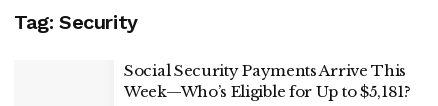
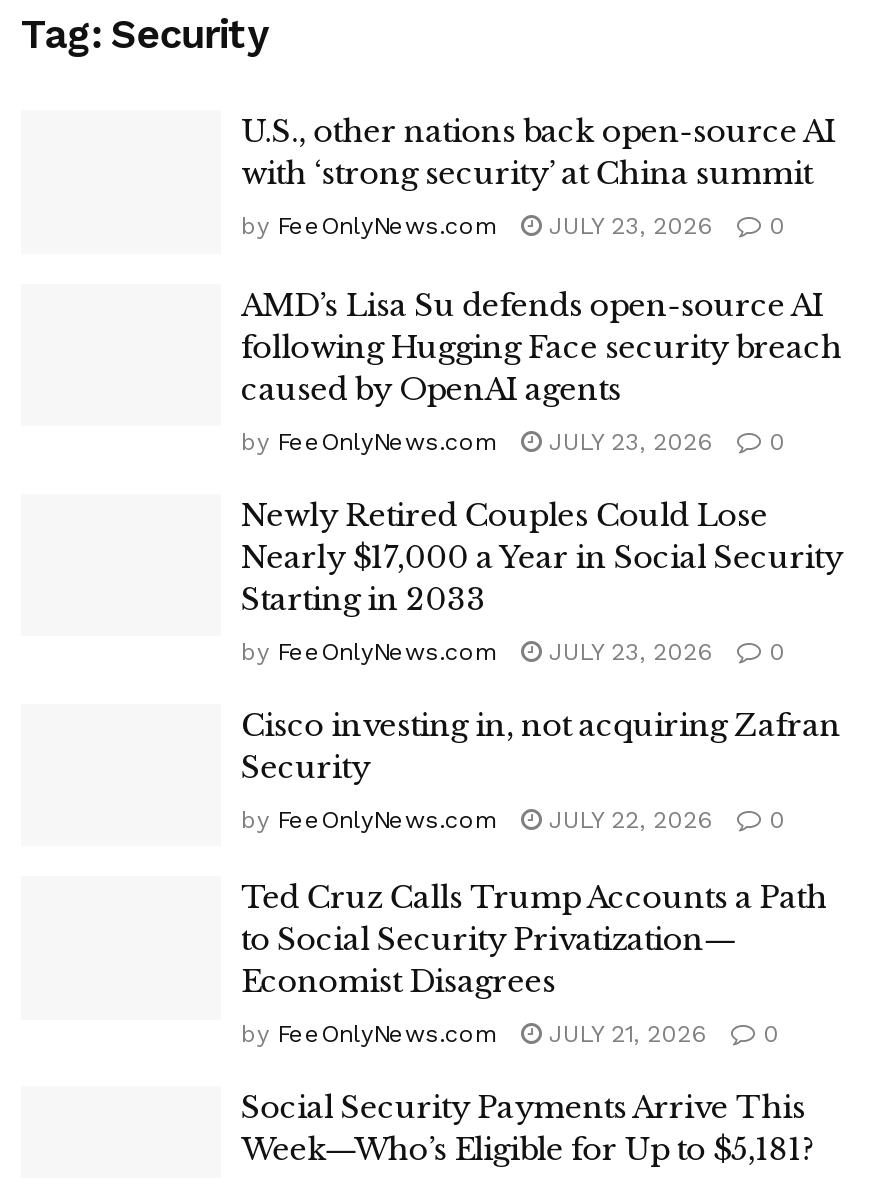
none -> [241,112,843,1048] U.S., other nations back open-source AI | with ‘strong security’ at China summit | by FeeOnlyNews.com | JULY 23, 2026 | 0 | AMD’s Lisa Su defends open-source AI | following Hugging Face security breach | caused by OpenAI agents | by FeeOnlyNews.com | JULY 23, 2026 | 0 | Newly Retired Couples Could Lose | Nearly $17,000 a Year in Social Security | Starting in 2033 | by FeeOnlyNews.com | JULY 23, 2026 | 0 | Cisco investing in, not acquiring Zafran | Security | by FeeOnlyNews.com | JULY 22, 2026 | 0 | Ted Cruz Calls Trump Accounts a Path | to Social Security Privatization— | Economist Disagrees | by FeeOnlyNews.com | JULY 21, 2026 | 0

